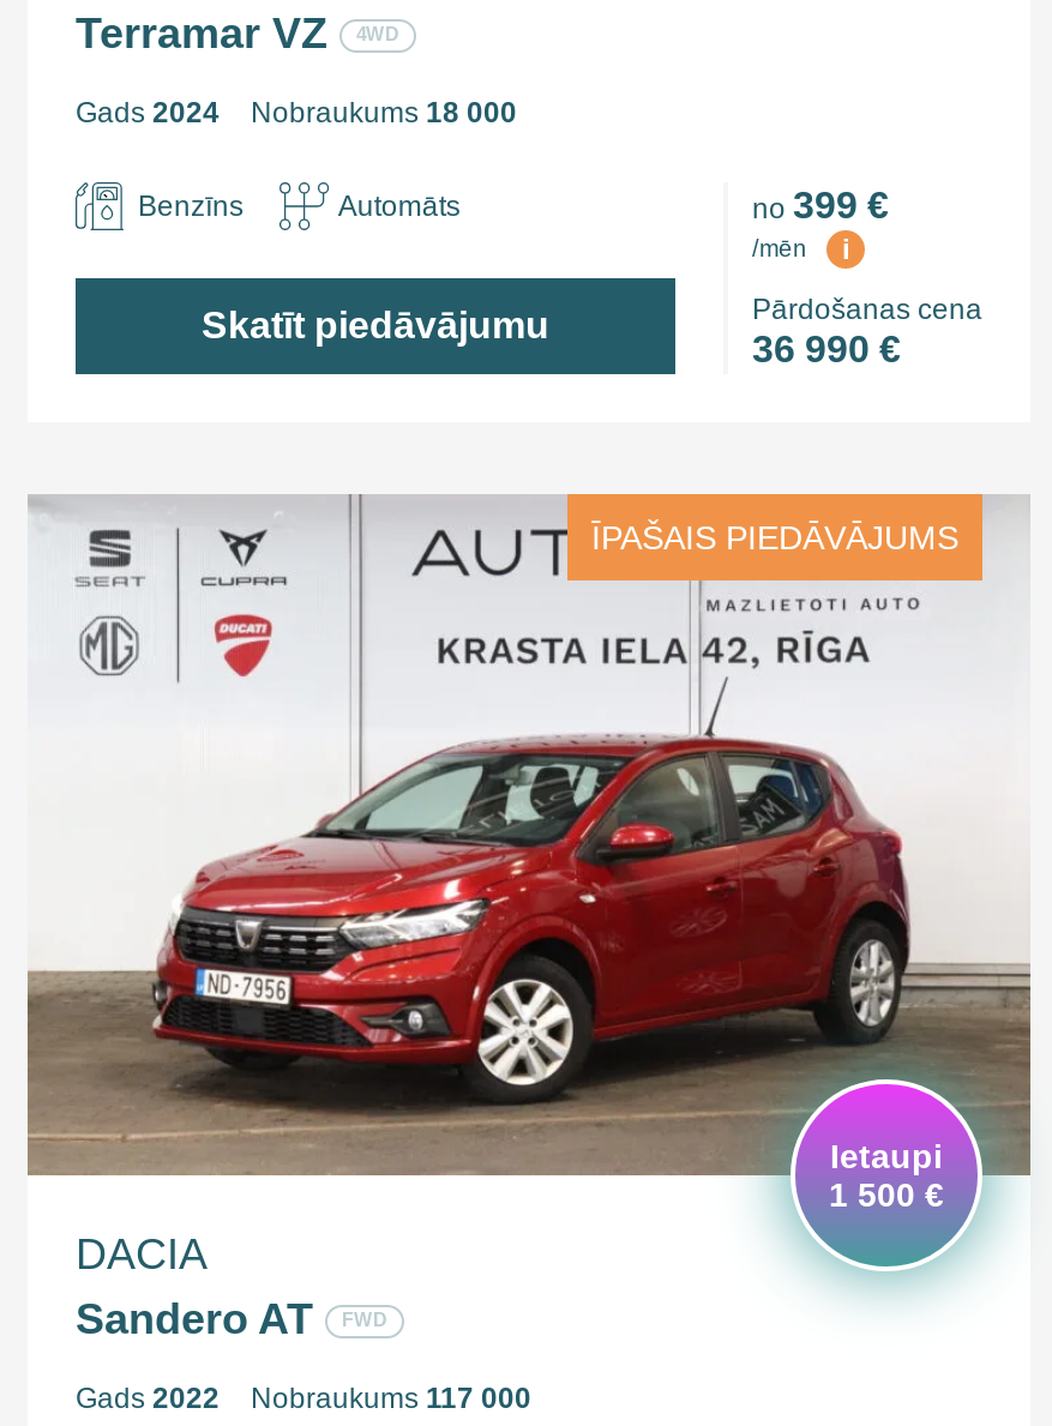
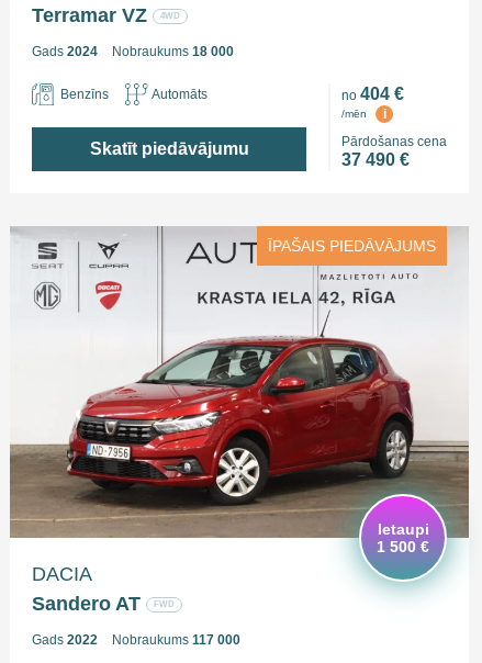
[752,186,889,226] no 399 € -> [341,85,404,104] no 404 €
[752,330,901,370] 36 990 € -> [341,151,410,169] 37 490 €

